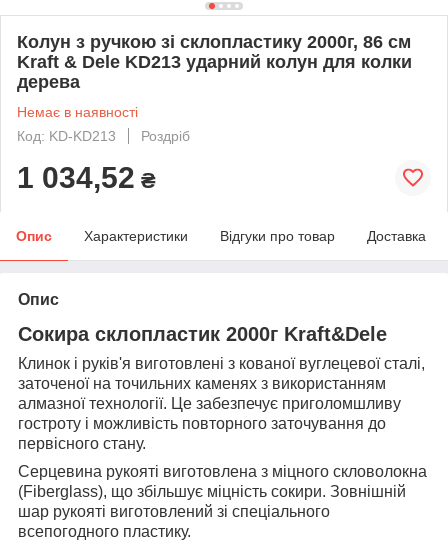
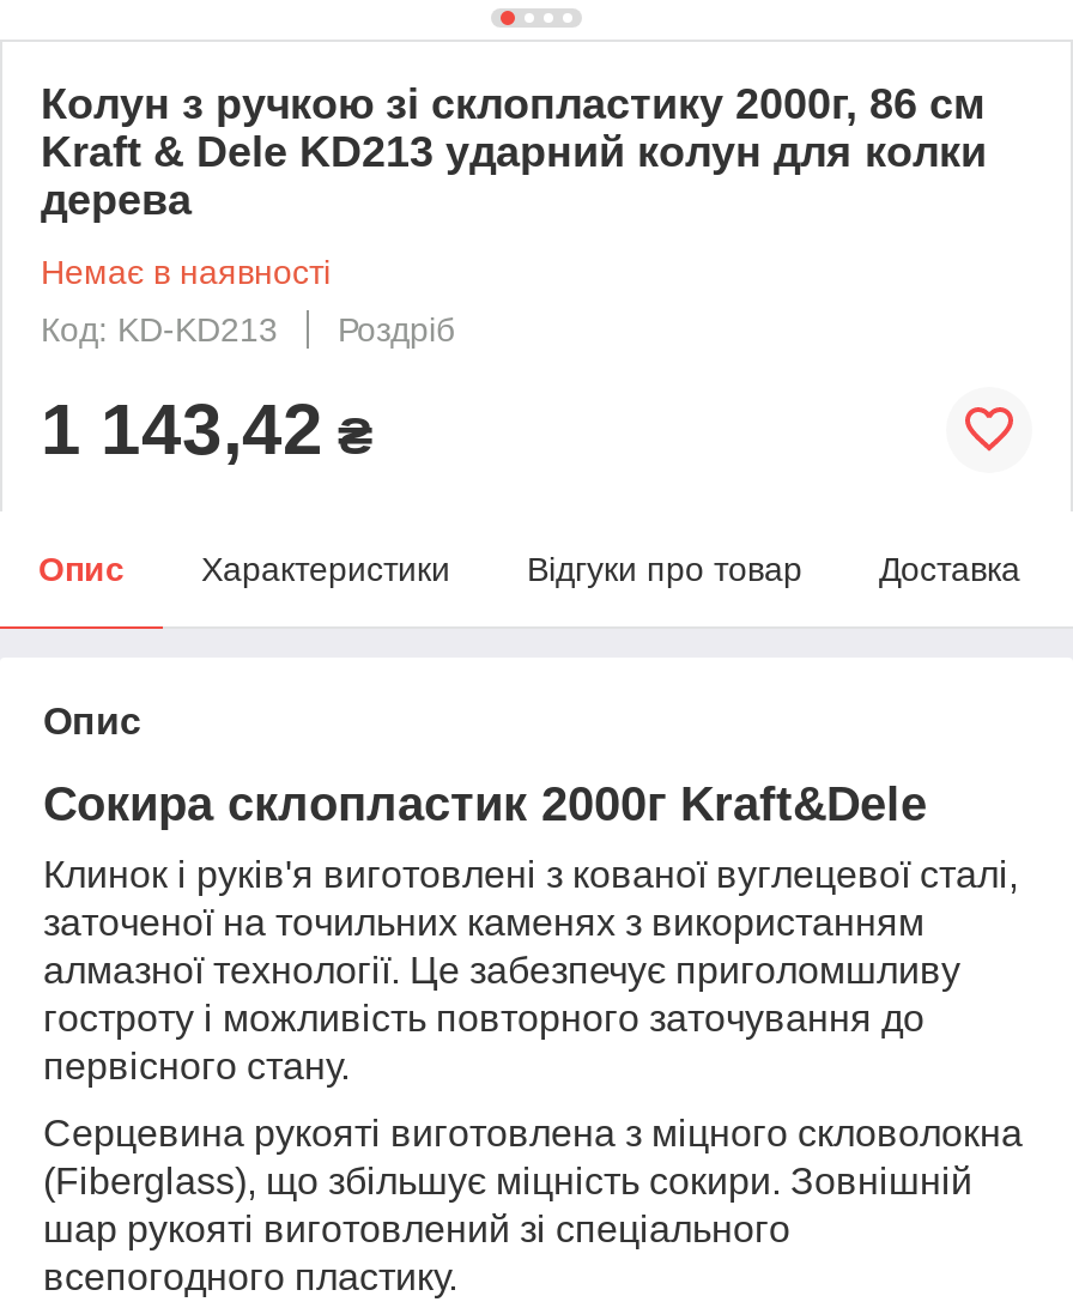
[17,161,156,194] 1 034,52 ₴ -> [41,389,374,468] 1 143,42 ₴

